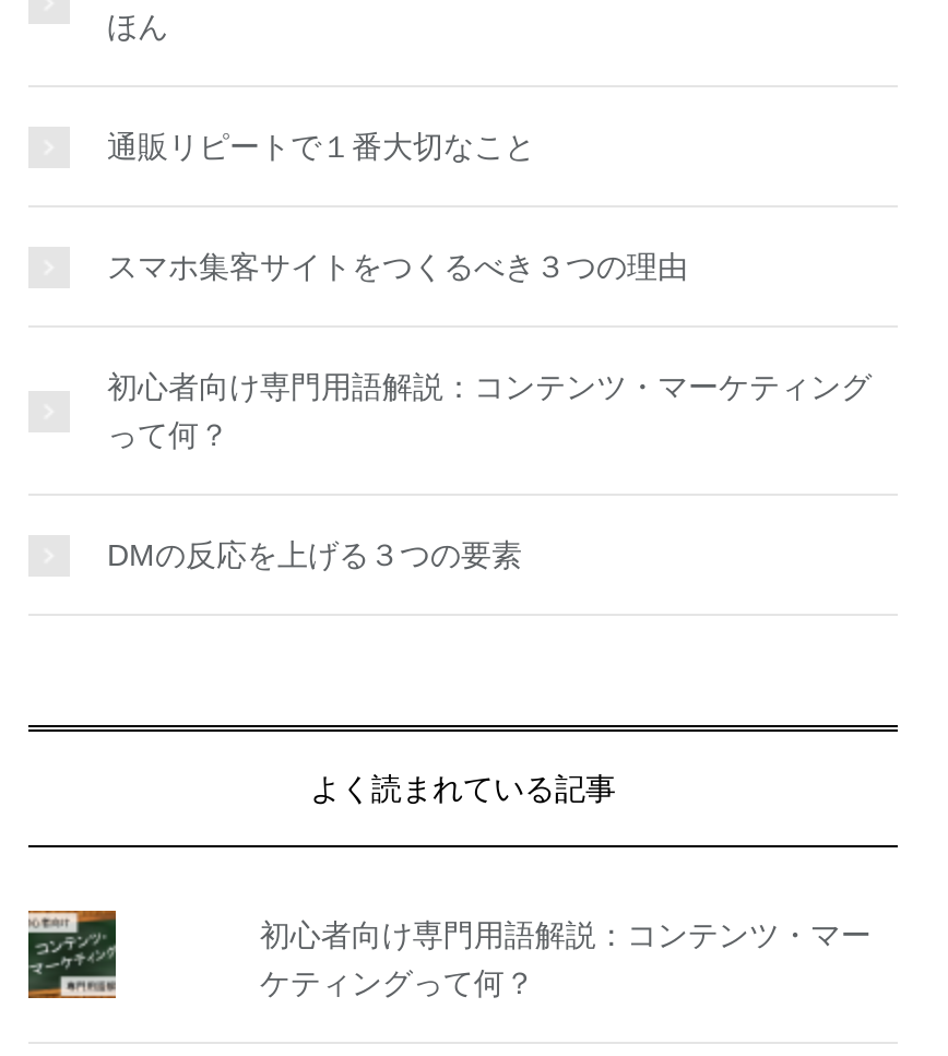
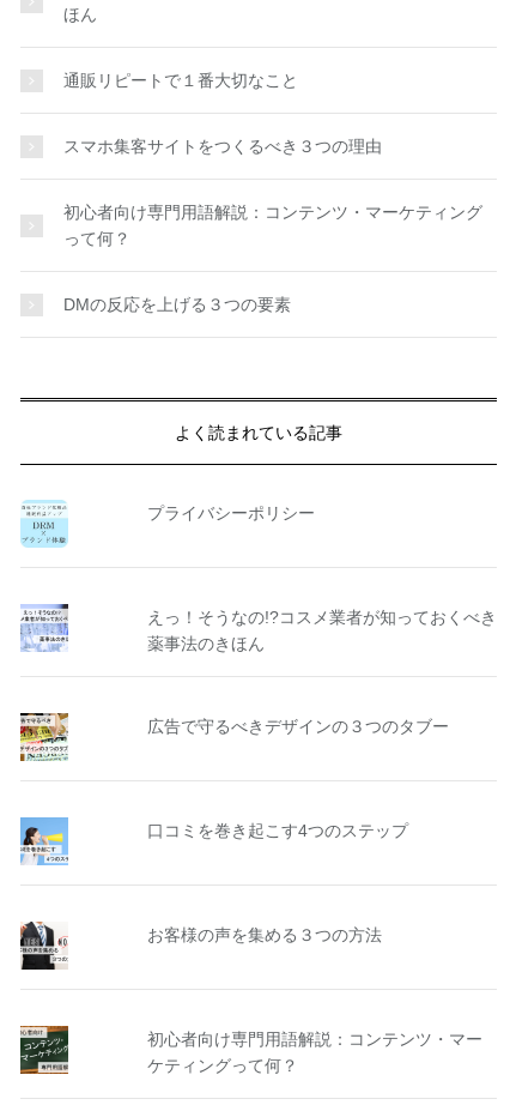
none -> [19,603,69,653] [image]
none -> [19,712,69,762] [image]
none -> [19,816,69,867] [image]
none -> [19,920,68,971] [image]
none -> [20,500,68,548] [image]
none -> [147,504,315,523] プライバシーポリシー
none -> [147,608,497,653] えっ！そうなの!?コスメ業者が知っておくべき | 薬事法のきほん
none -> [147,717,449,736] 広告で守るべきデザインの３つのタブー
none -> [147,821,408,840] 口コミを巻き起こす4つのステップ
none -> [147,925,382,945] お客様の声を集める３つの方法

